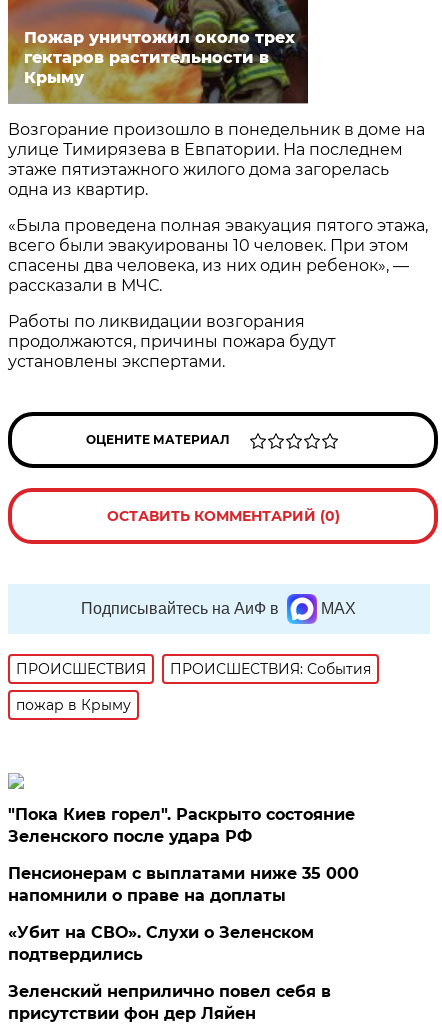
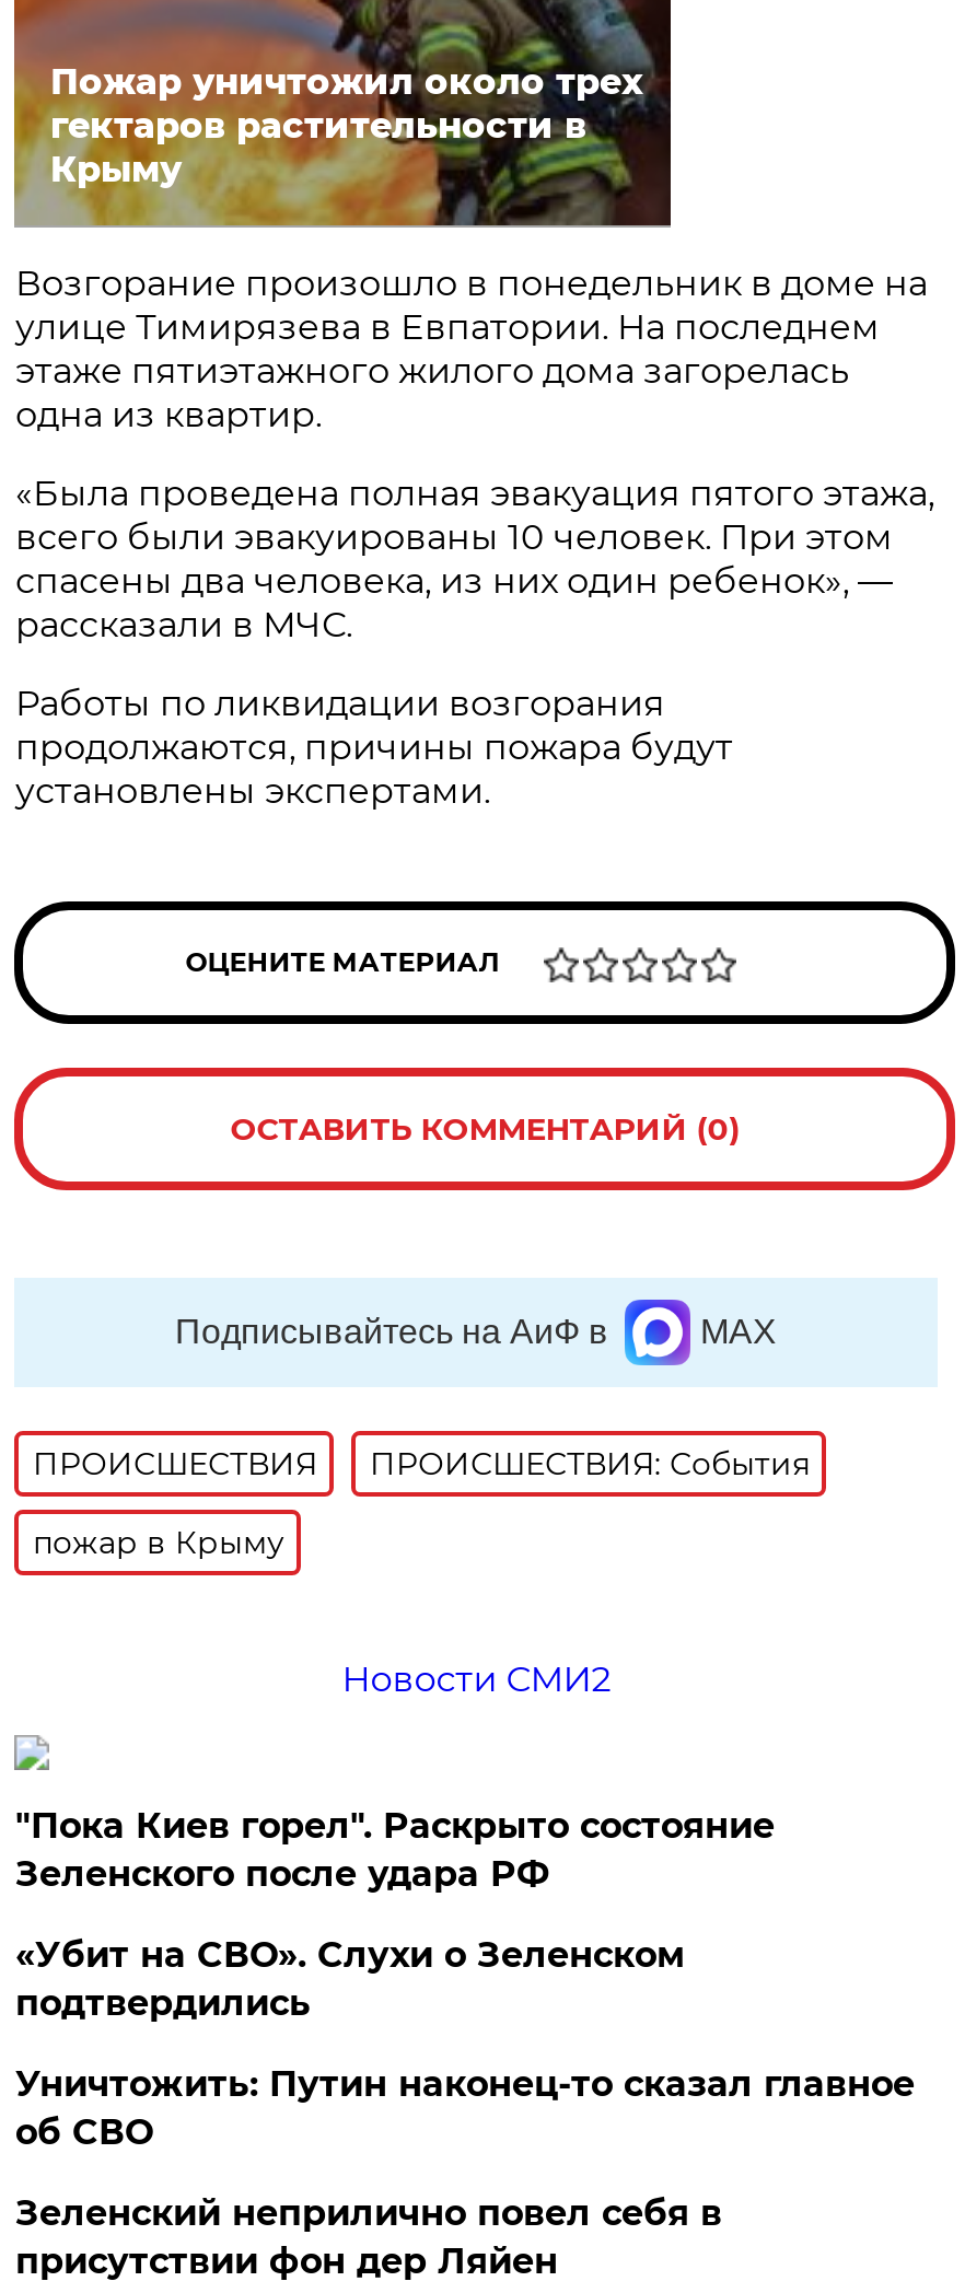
none -> [342,1658,611,1700] Новости СМИ2
[8,864,359,905] Пенсионерам с выплатами ниже 35 000 | напомнили о праве на доплаты -> none
moved [8,923,314,964] -> [15,1934,685,2024]: «Убит на СВО». Слухи о Зеленском | подтвердились
none -> [15,2063,914,2153] Уничтожить: Путин наконец-то сказал главное | об СВО

